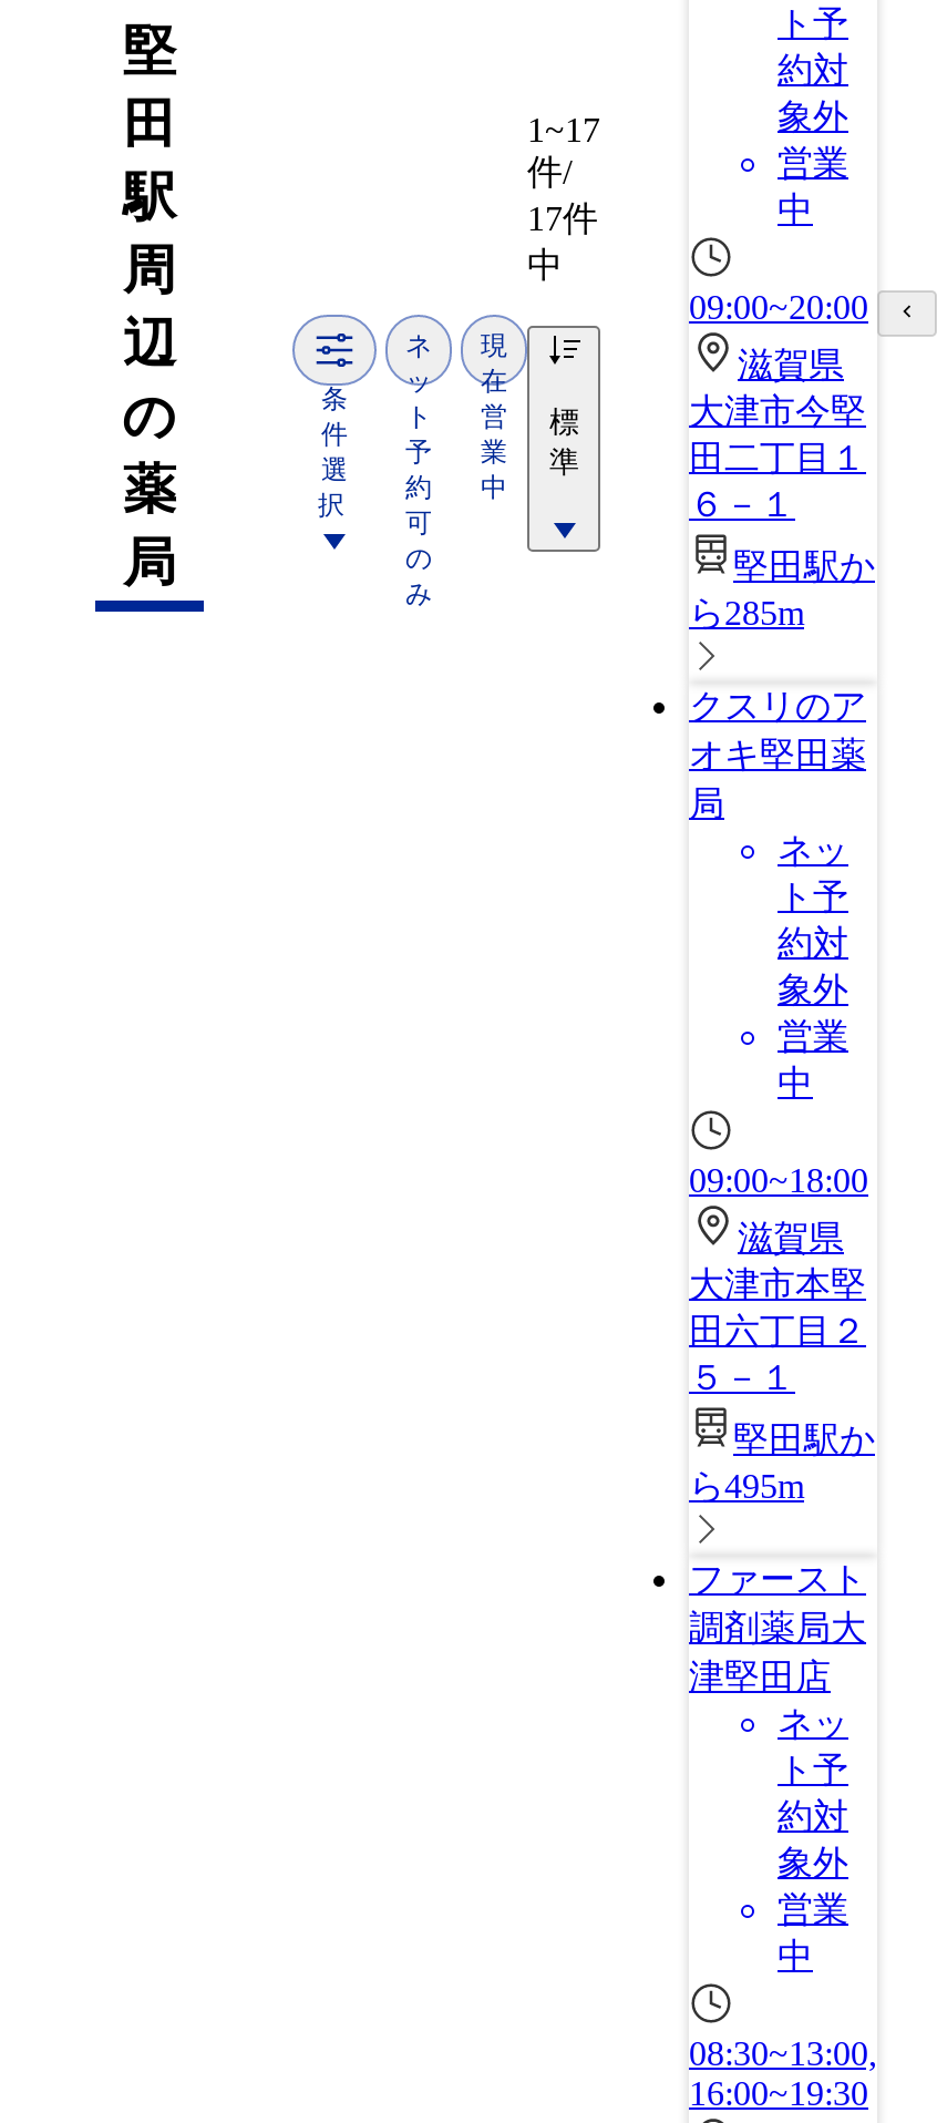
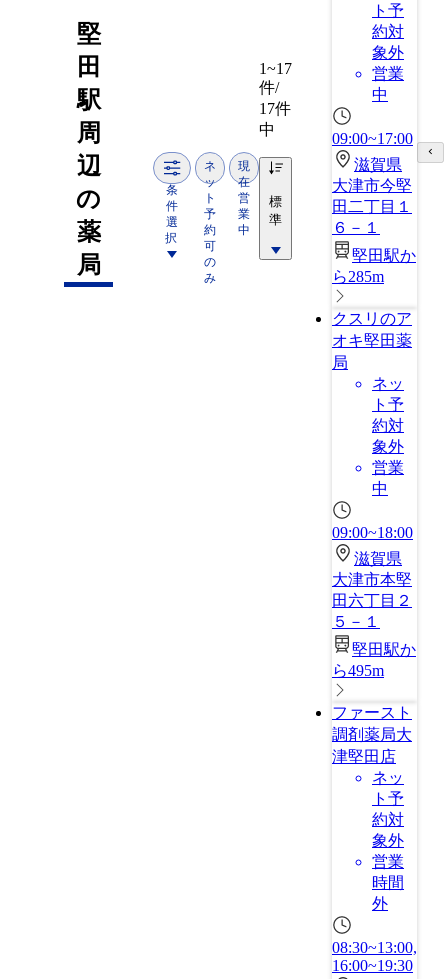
[689,288,868,326] 09:00~20:00 -> [332,130,413,147] 09:00~17:00
[778,1937,813,1975] 中 -> [372,874,404,912] 時間 | 外

